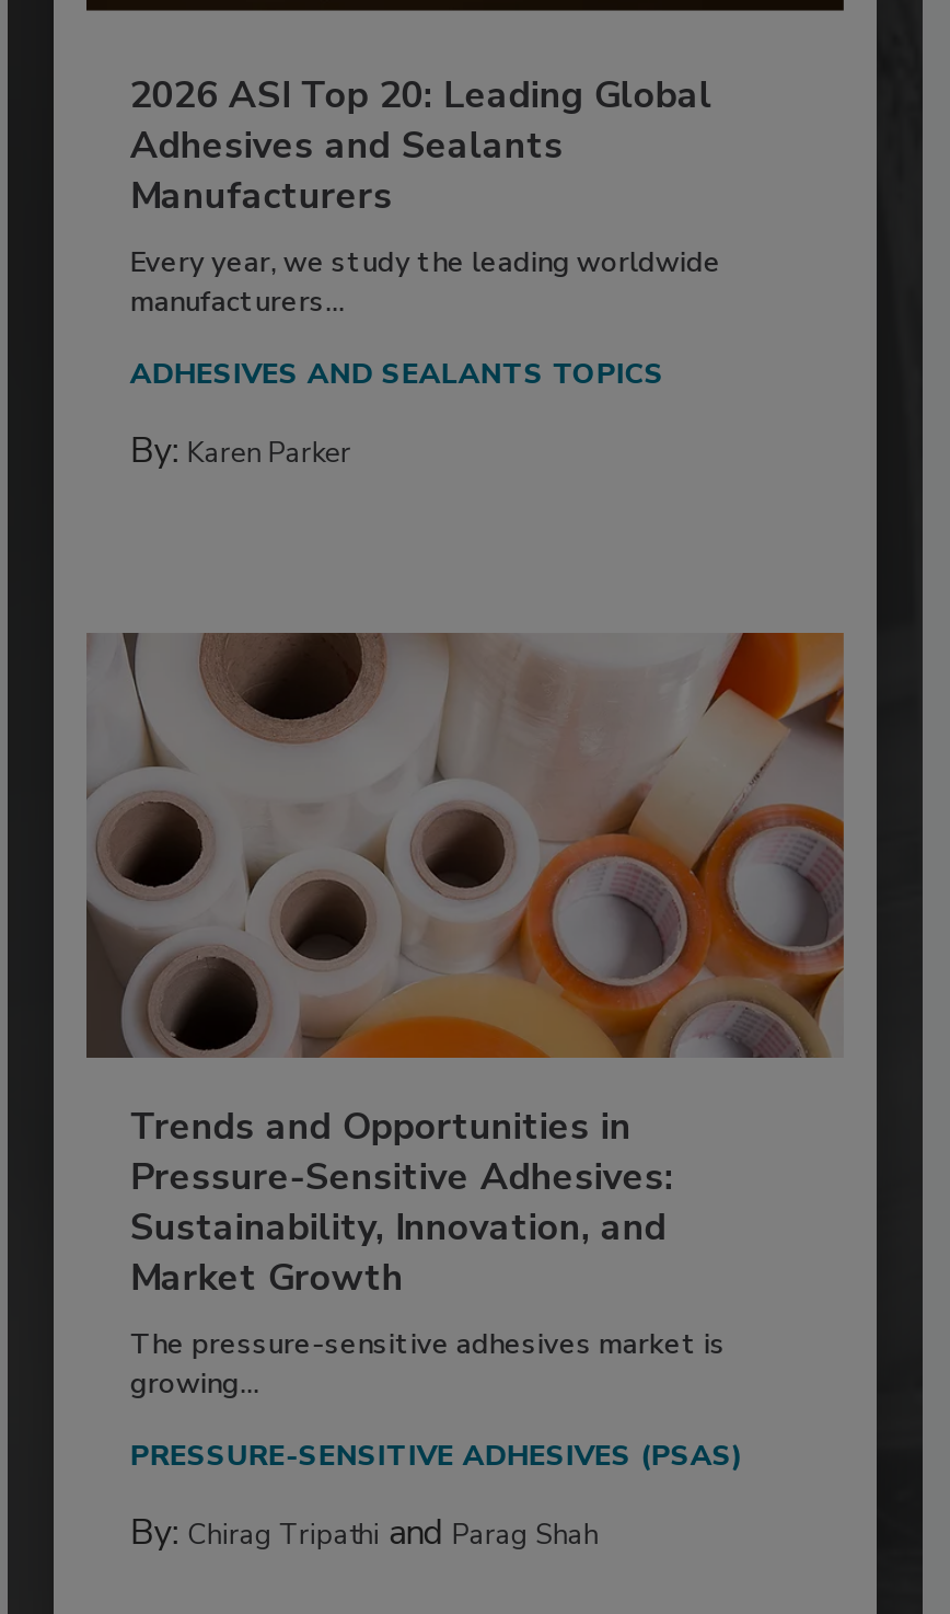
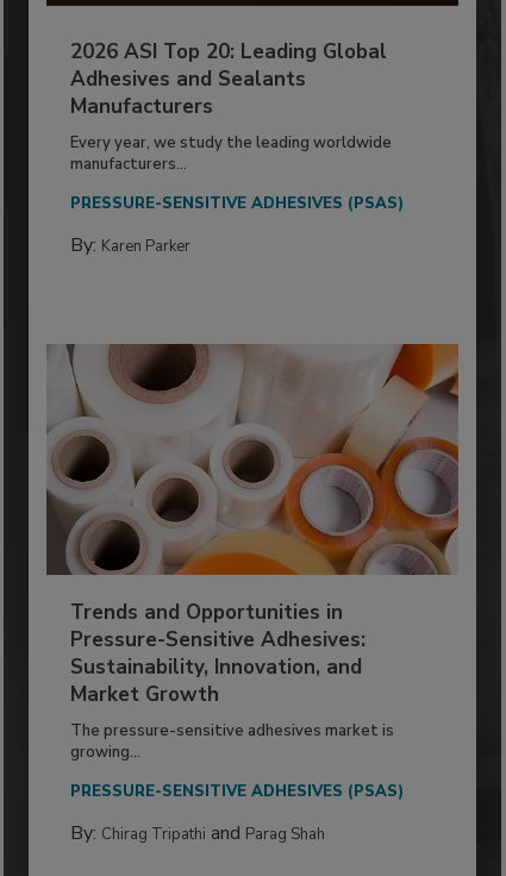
[130,354,664,394] ADHESIVES AND SEALANTS TOPICS -> [70,193,403,214] PRESSURE-SENSITIVE ADHESIVES (PSAS)

